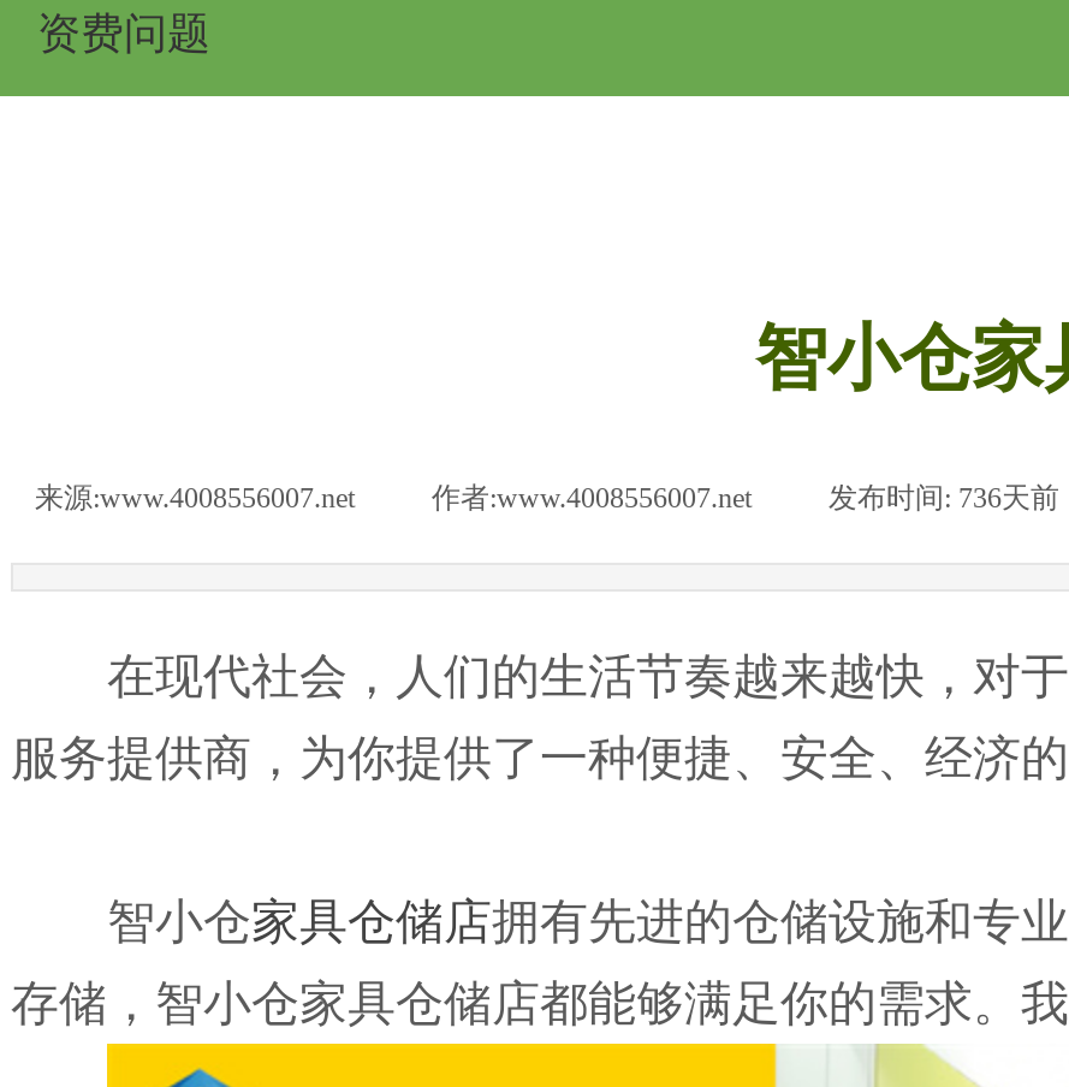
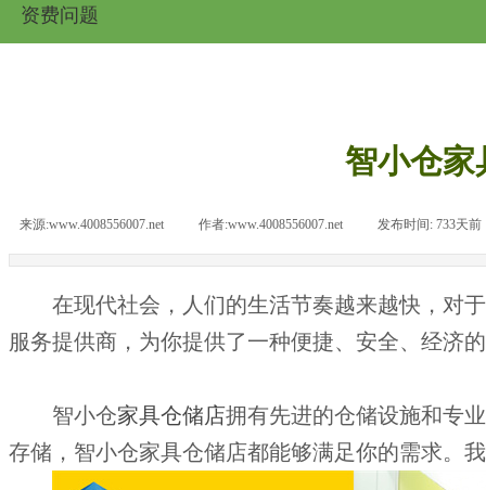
[829,481,1059,515] 发布时间: 736天前 -> [378,217,482,232] 发布时间: 733天前

